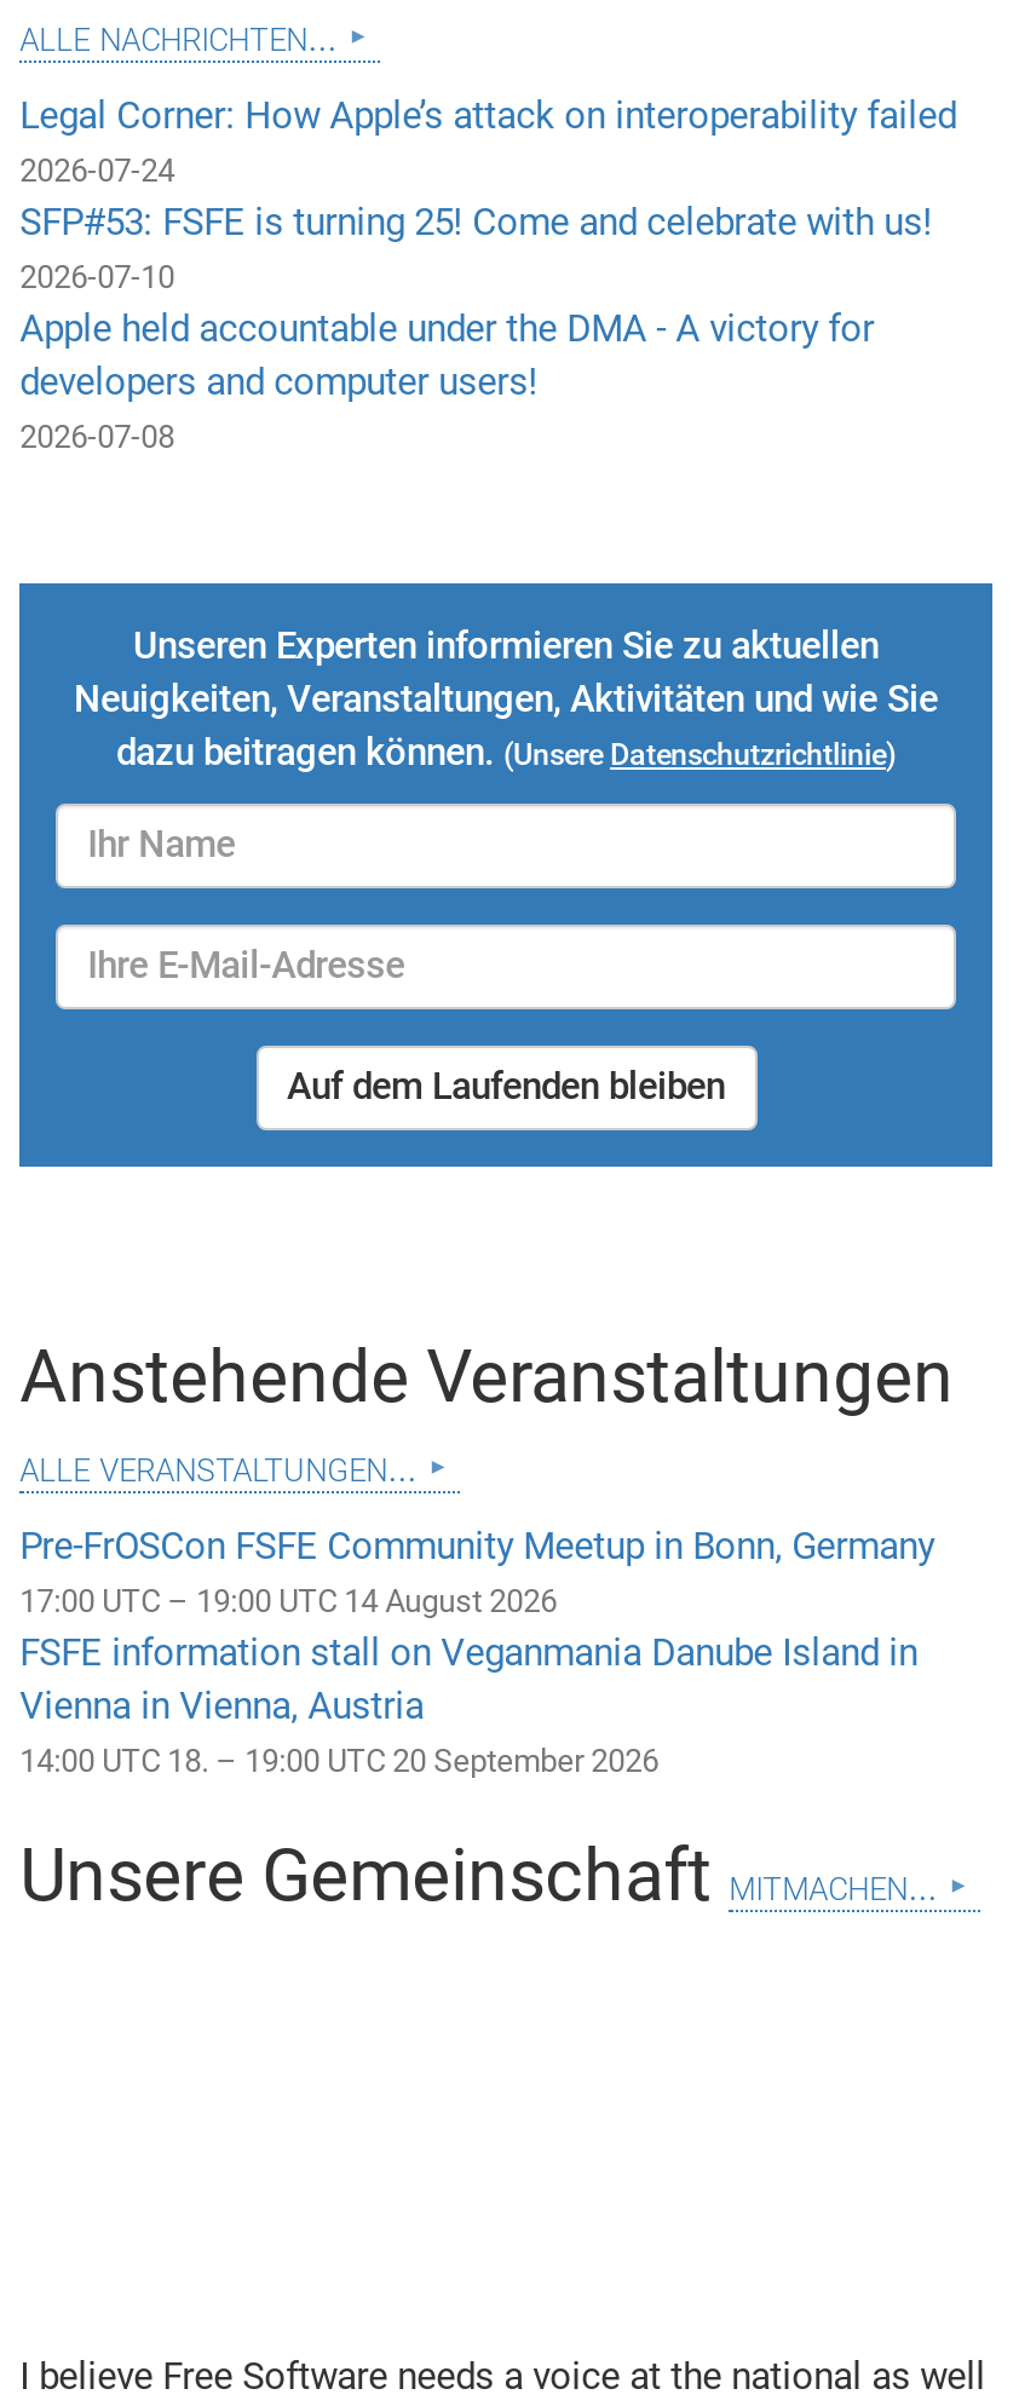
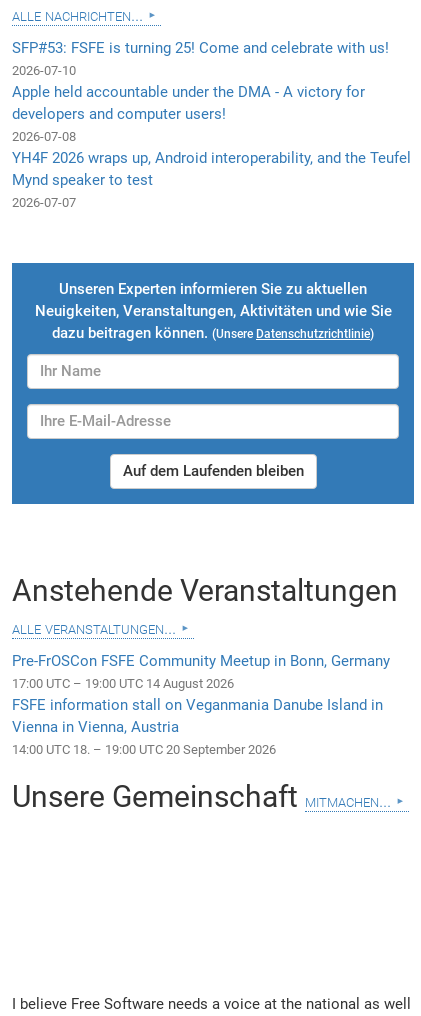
[20,95,956,190] Legal Corner: How Apple’s attack on interoperability failed | 2026-07-24 -> none
moved [20,202,932,456] -> [12,39,389,144]: SFP#53: FSFE is turning 25! Come and celebrate with us! | 2026-07-10 | Apple held accountable under the DMA - A victory for | developers and computer users! | 2026-07-08
none -> [12,149,411,210] YH4F 2026 wraps up, Android interoperability, and the Teufel | Mynd speaker to test | 2026-07-07

